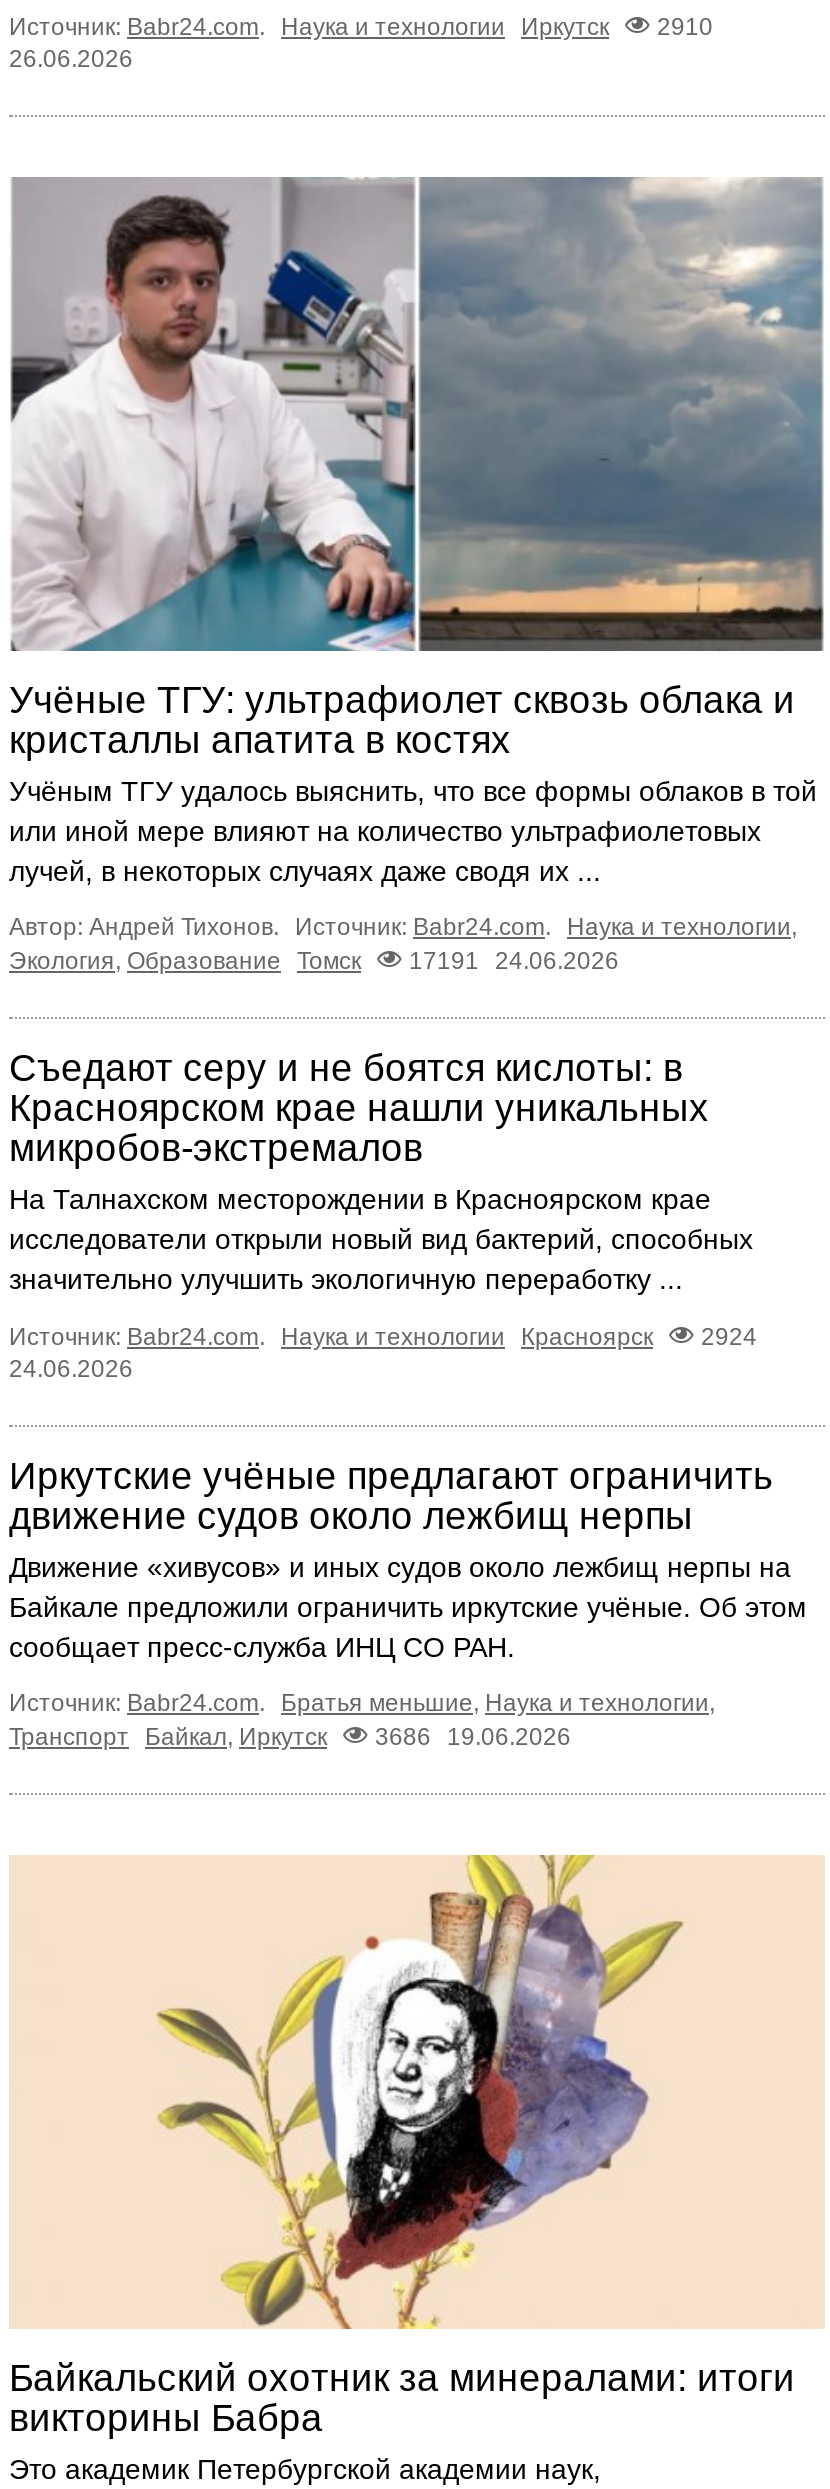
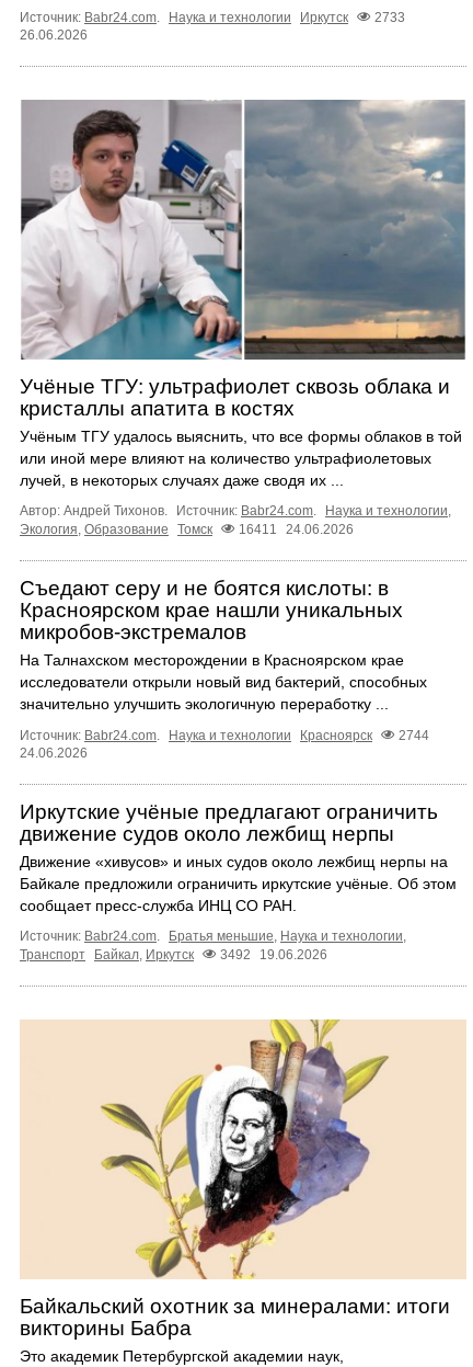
[9,13,713,41] Источник: Babr24.com. Наука и технологии Иркутск 2910 -> [20,10,405,25] Источник: Babr24.com. Наука и технологии Иркутск 2733
[9,946,619,974] Экология, Образование Томск 17191 24.06.2026 -> [20,521,354,537] Экология, Образование Томск 16411 24.06.2026
[9,1323,757,1351] Источник: Babr24.com. Наука и технологии Красноярск 2924 -> [20,728,429,743] Источник: Babr24.com. Наука и технологии Красноярск 2744
[9,1723,571,1751] Транспорт Байкал, Иркутск 3686 19.06.2026 -> [20,947,327,962] Транспорт Байкал, Иркутск 3492 19.06.2026

